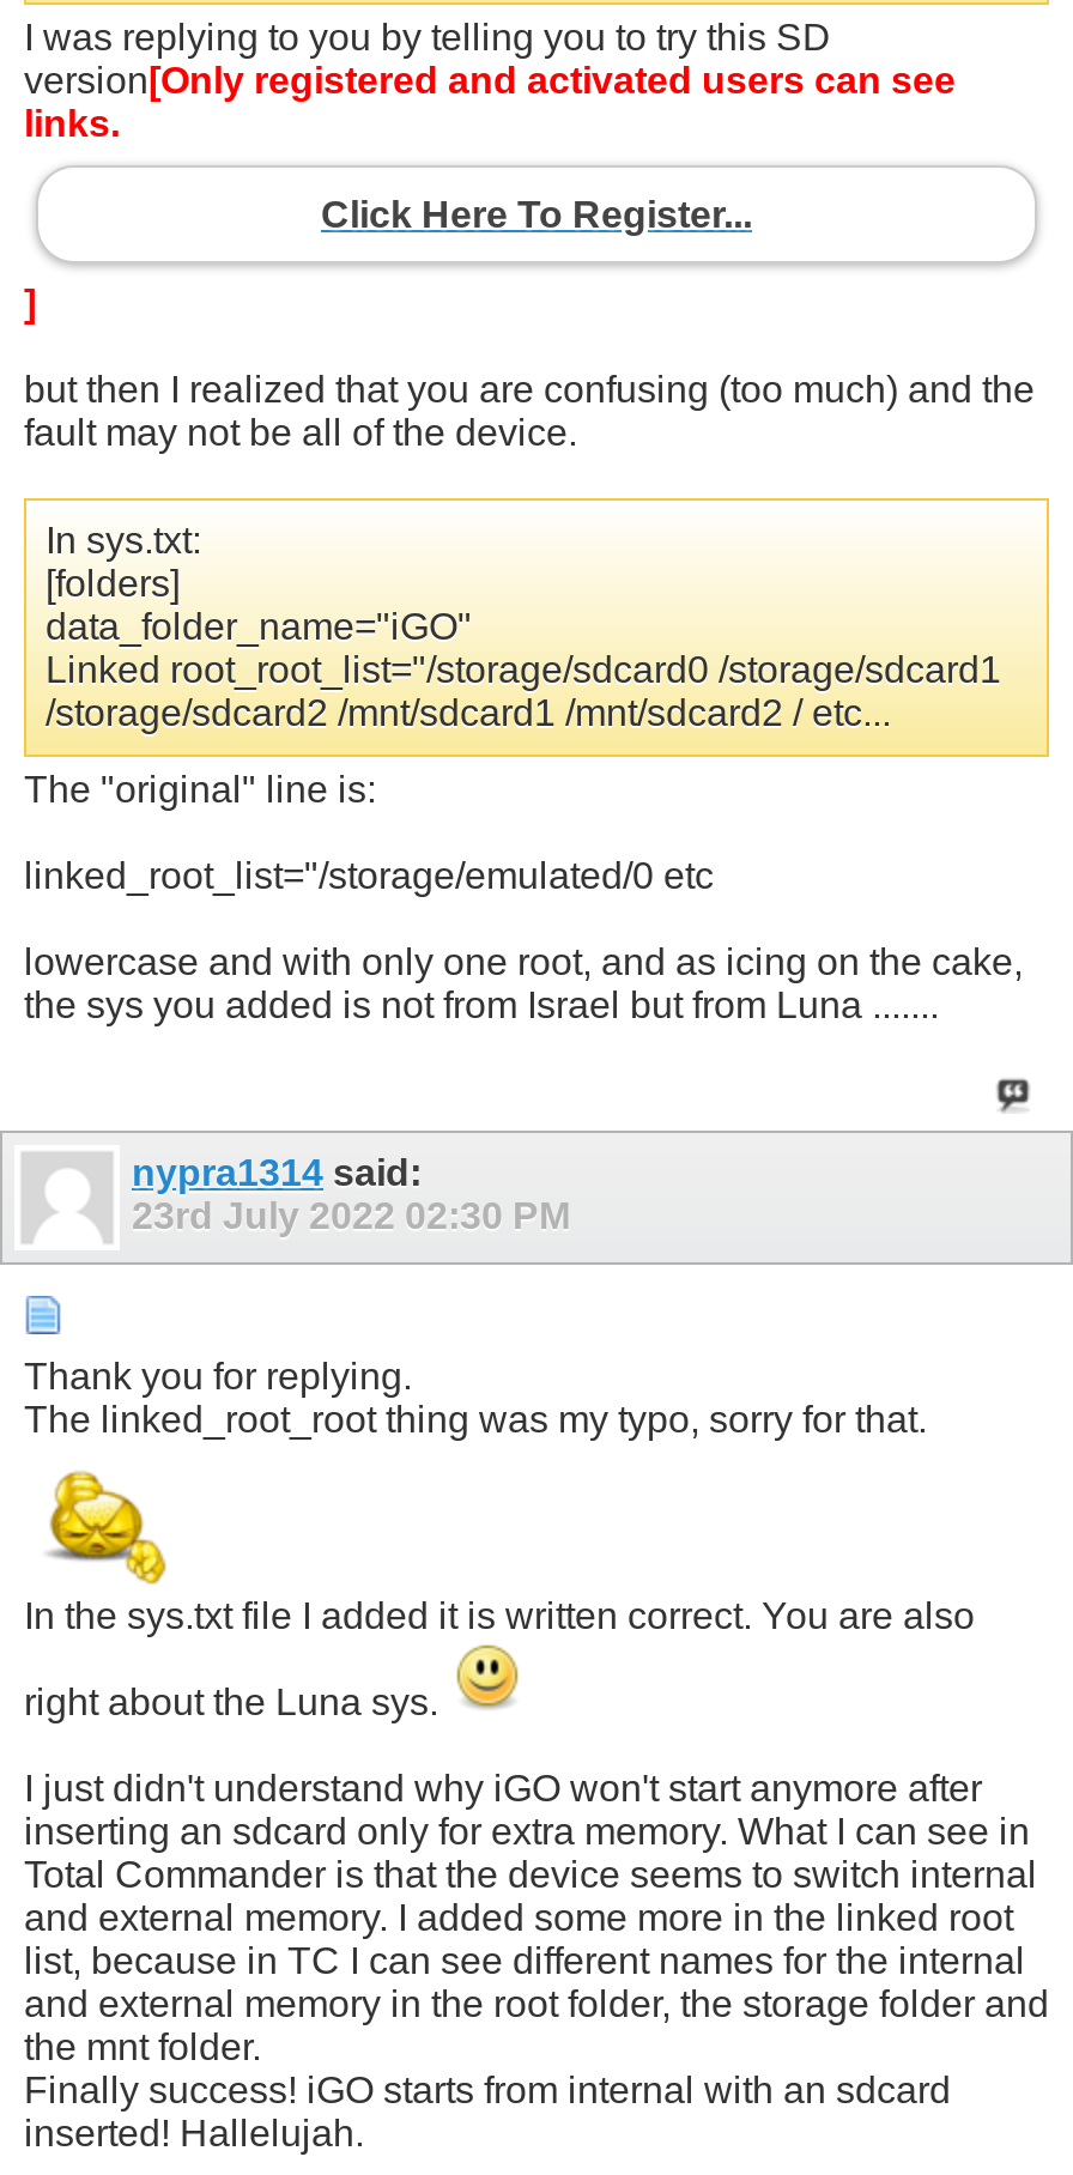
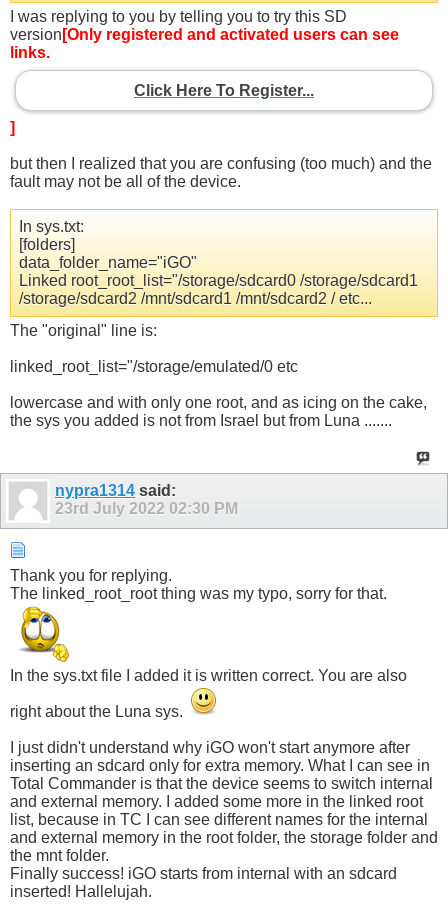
[50,1449,144,1550] [image] -> [20,605,61,650] [image]

